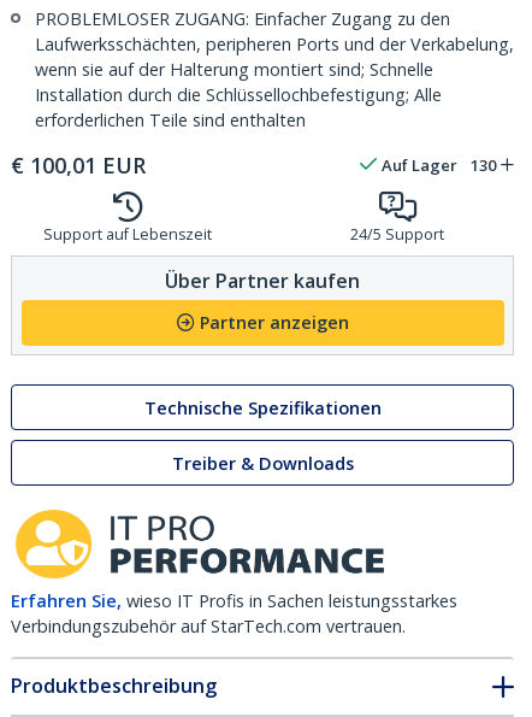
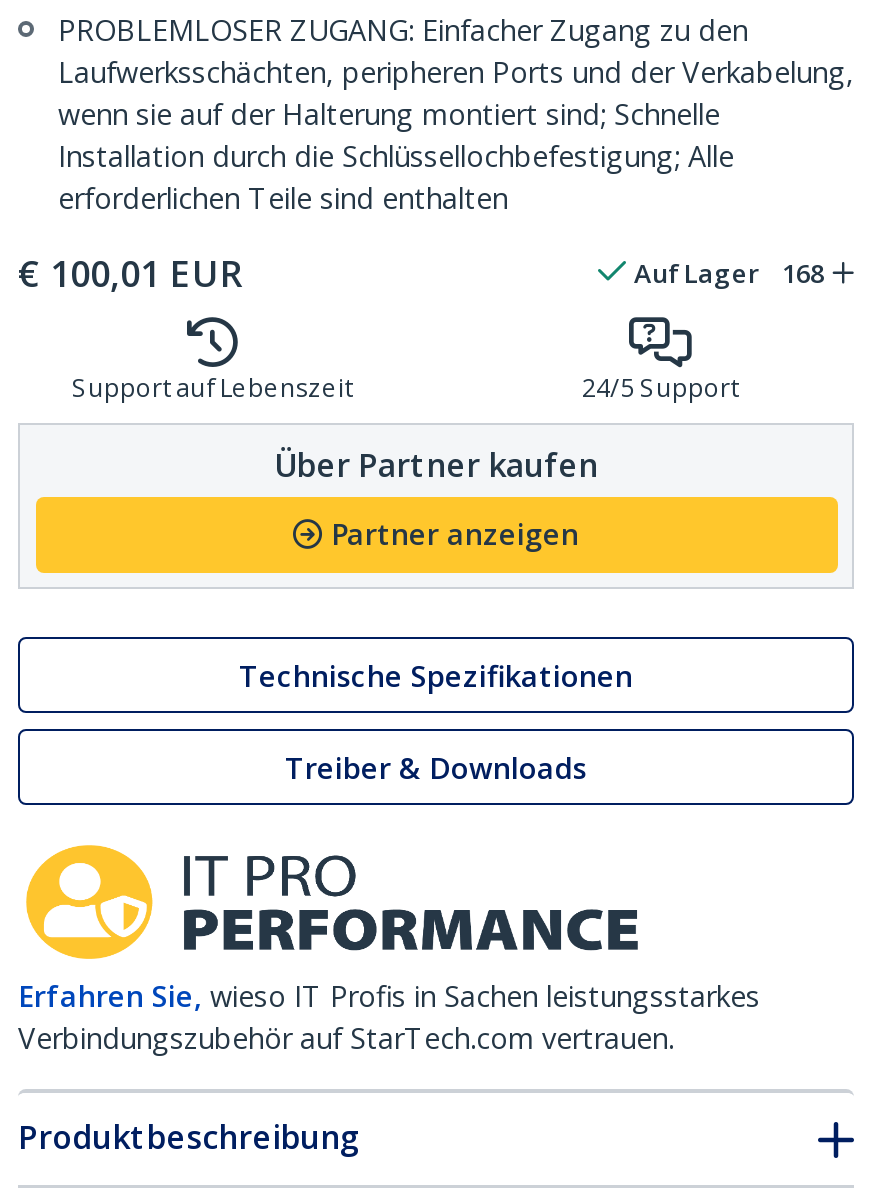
[382,154,496,176] Auf Lager 130 -> [634,255,824,291] Auf Lager 168

